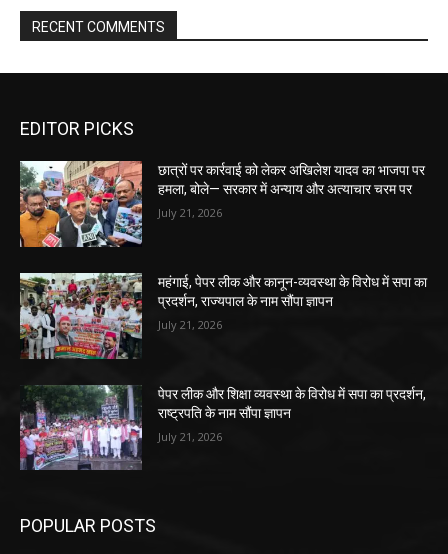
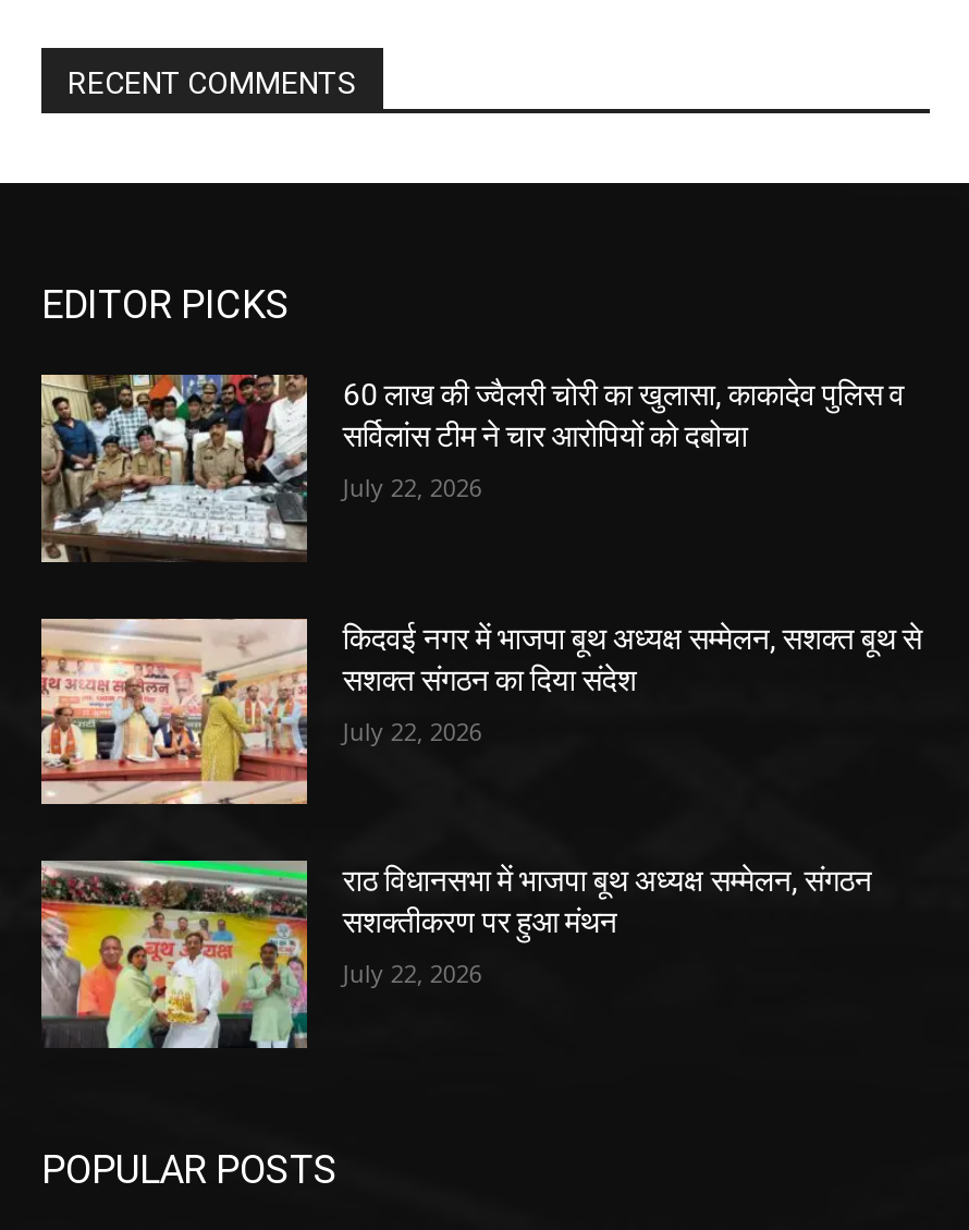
[20,160,425,248] [image] | छात्रों पर कार्रवाई को लेकर अखिलेश यादव का भाजपा पर | हमला, बोले— सरकार में अन्याय और अत्याचार चरम पर -> [41,374,905,563] [image] | 60 लाख की ज्वैलरी चोरी का खुलासा, काकादेव पुलिस व | सर्विलांस टीम ने चार आरोपियों को दबोचा
[158,205,222,220] July 21, 2026 -> [343,470,482,503] July 22, 2026
[19,272,427,359] [image] | महंगाई, पेपर लीक और कानून-व्यवस्था के विरोध में सपा का | प्रदर्शन, राज्यपाल के नाम सौंपा ज्ञापन -> [39,618,922,807] [image] | किदवई नगर में भाजपा बूथ अध्यक्ष सम्मेलन, सशक्त बूथ से | सशक्त संगठन का दिया संदेश
[158,317,222,332] July 21, 2026 -> [343,713,482,746] July 22, 2026
[19,384,426,471] [image] | पेपर लीक और शिक्षा व्यवस्था के विरोध में सपा का प्रदर्शन, | राष्ट्रपति के नाम सौंपा ज्ञापन -> [39,860,872,1049] [image] | राठ विधानसभा में भाजपा बूथ अध्यक्ष सम्मेलन, संगठन | सशक्तीकरण पर हुआ मंथन
[158,429,222,444] July 21, 2026 -> [343,957,482,989] July 22, 2026

